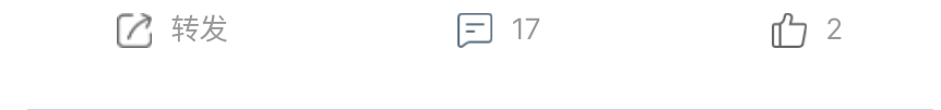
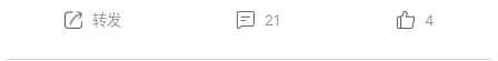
[511,11,843,46] 17 | 2 -> [265,11,434,28] 21 | 4

